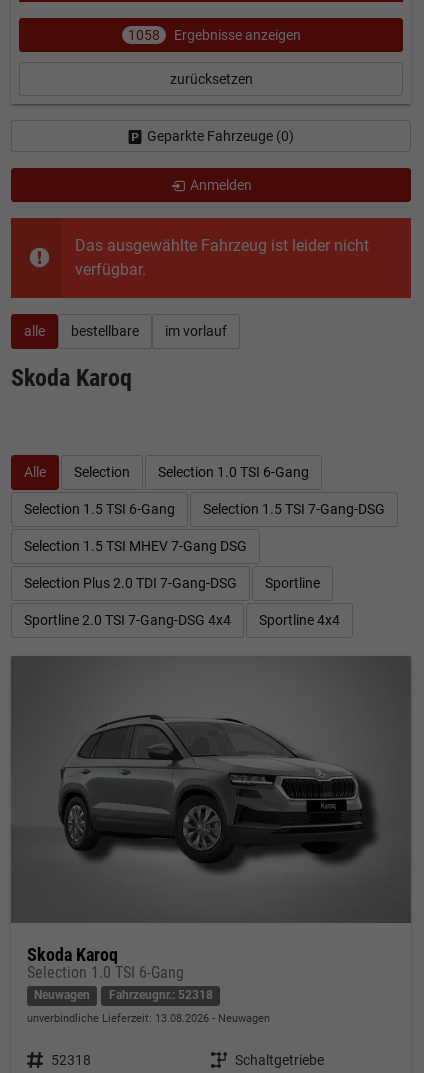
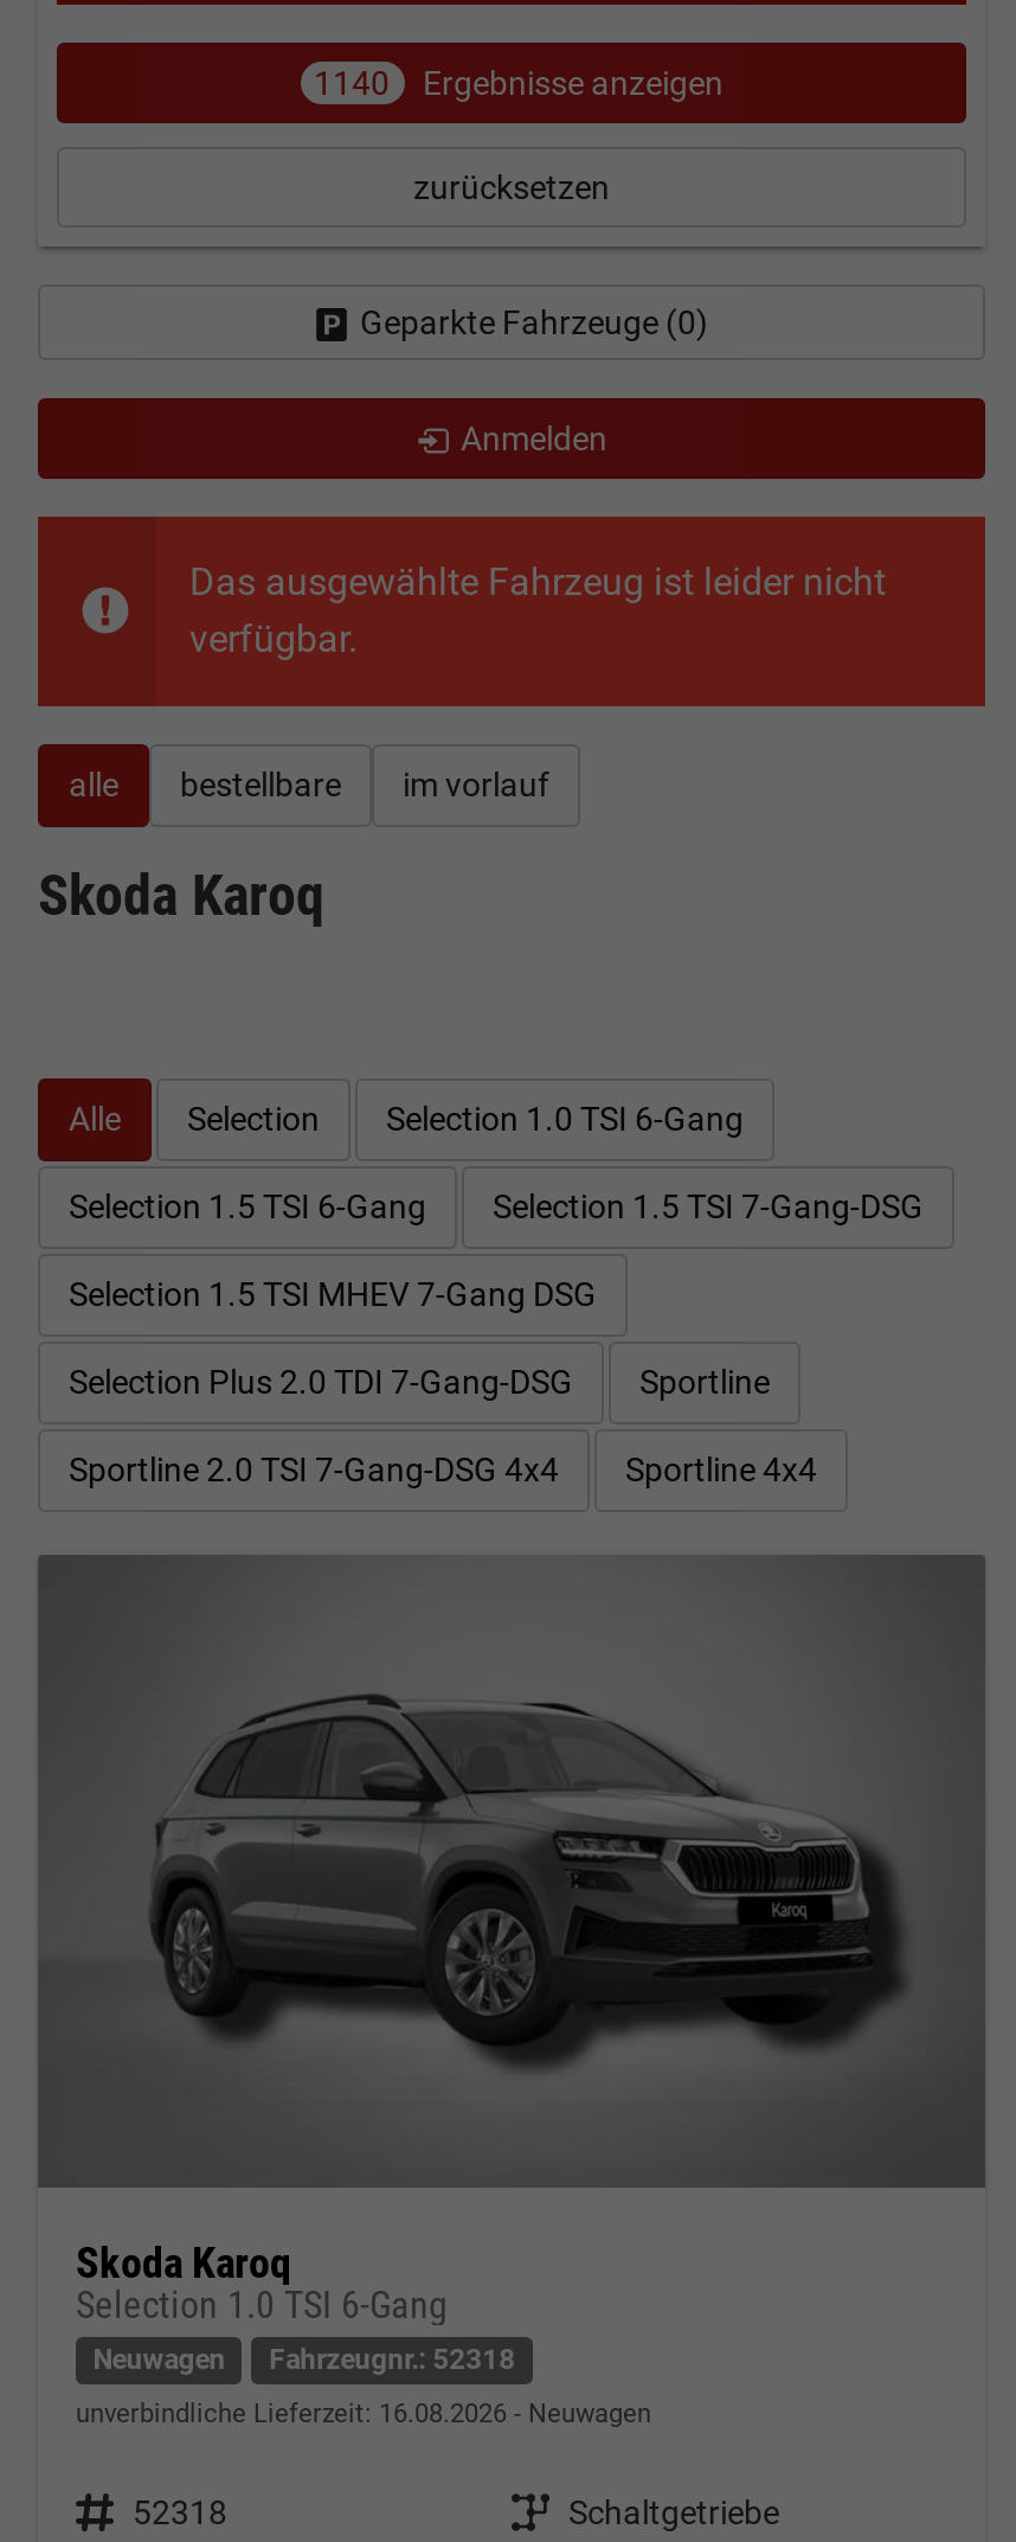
[127,27,300,43] 1058 Ergebnisse anzeigen -> [314,64,724,102] 1140 Ergebnisse anzeigen
[27,1012,270,1025] unverbindliche Lieferzeit: 13.08.2026 Neuwagen -> [76,2398,651,2428] unverbindliche Lieferzeit: 16.08.2026 Neuwagen

